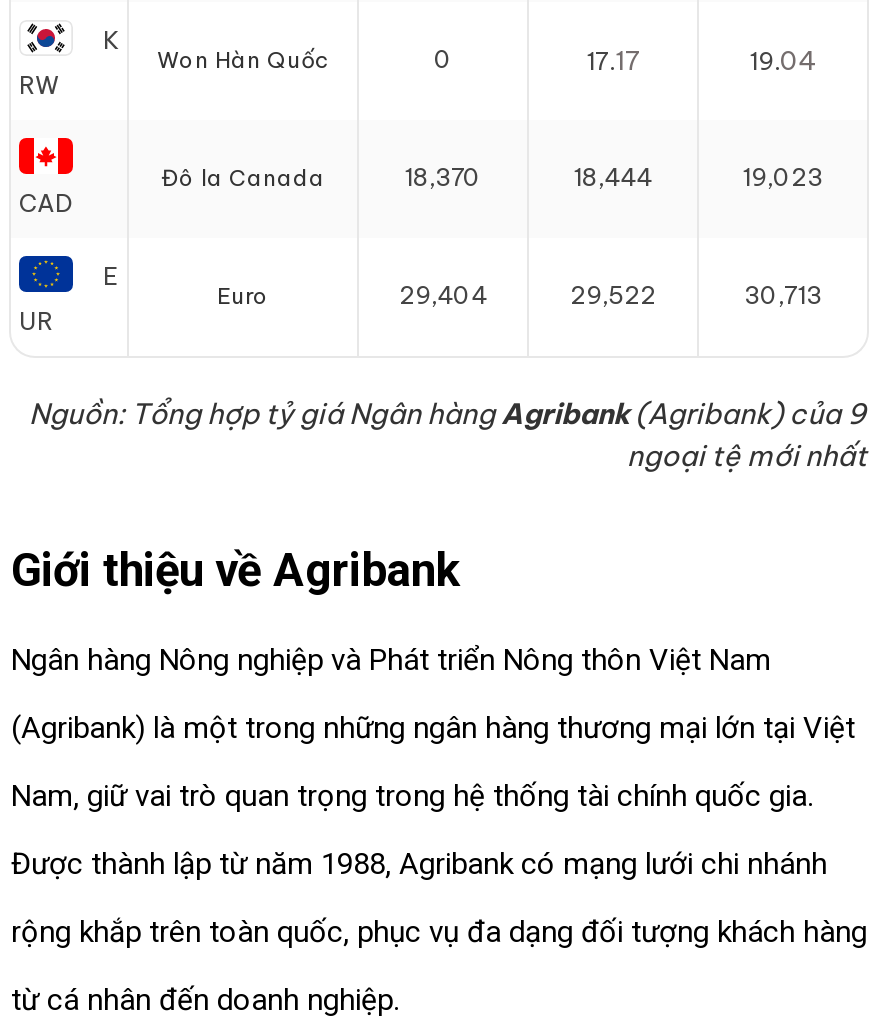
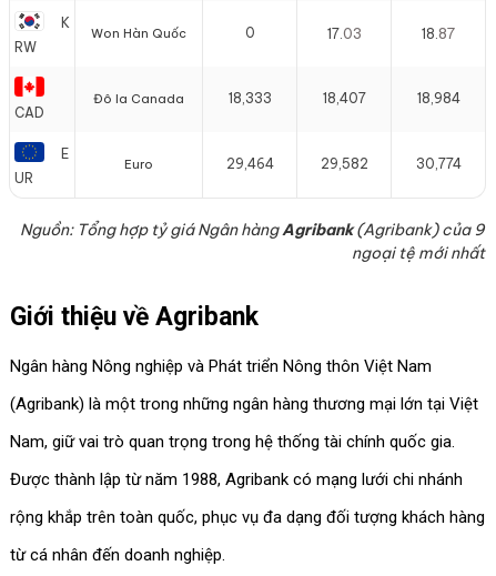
[587,44,639,76] 17.17 -> [327,24,361,42] 17.03
[750,44,816,76] 19.04 -> [422,24,455,42] 18.87
[405,162,481,192] 18,370 -> [228,90,271,107] 18,333
[574,162,652,192] 18,444 -> [322,90,366,107] 18,407
[743,162,823,192] 19,023 -> [417,90,460,107] 18,984
[399,280,487,310] 29,404 -> [226,155,274,172] 29,464
[570,280,656,310] 29,522 -> [320,155,368,172] 29,582
[744,280,822,310] 30,713 -> [416,155,461,172] 30,774

